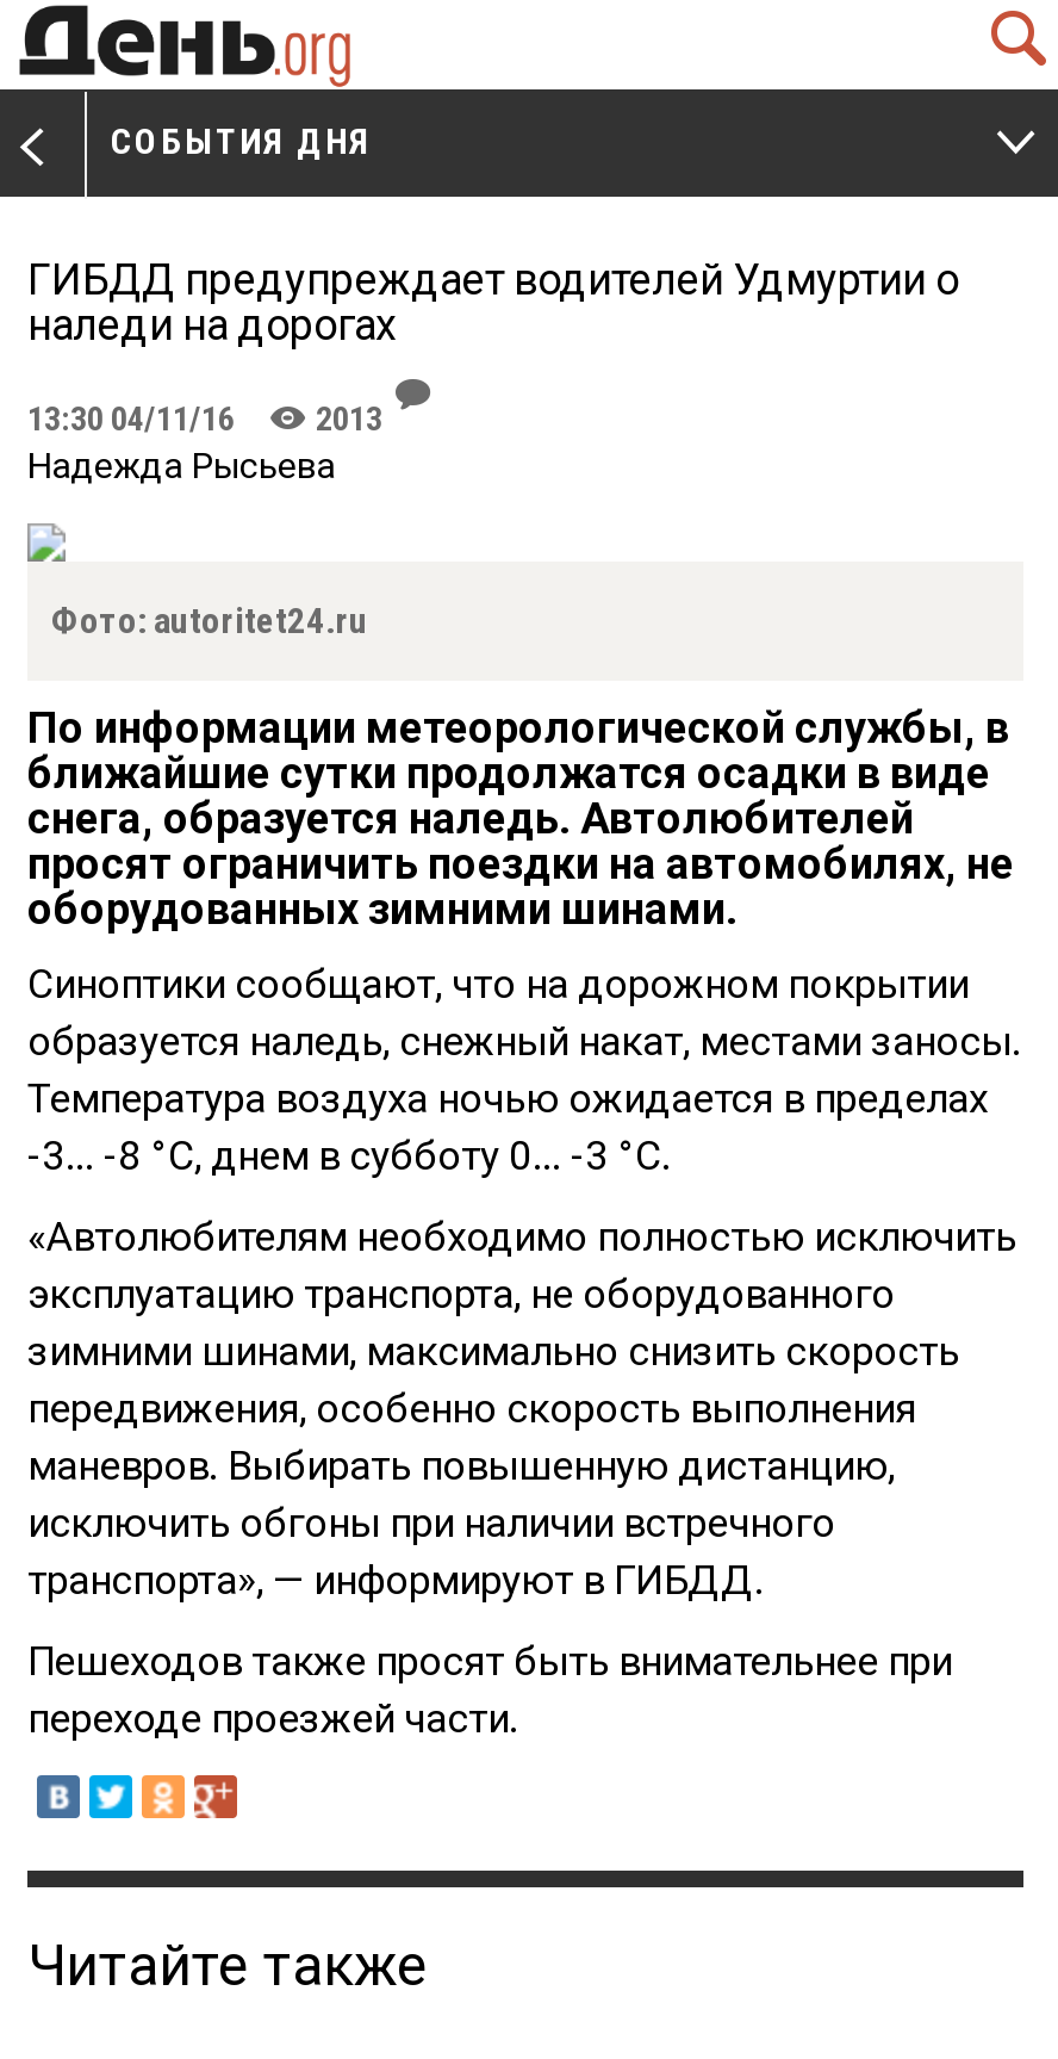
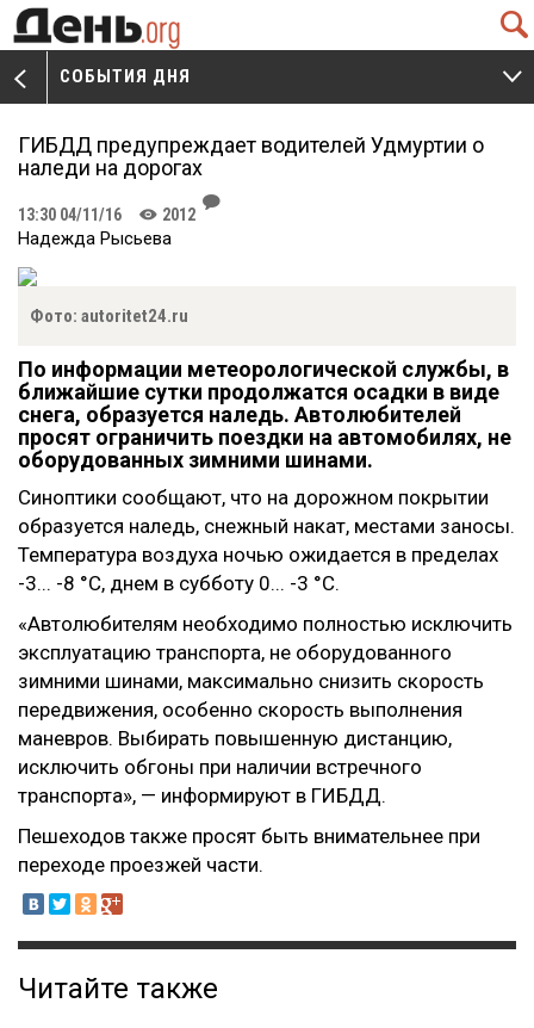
[27,399,382,438] 13:30 04/11/16 K 2013 -> [18,205,195,224] 13:30 04/11/16 K 2012

